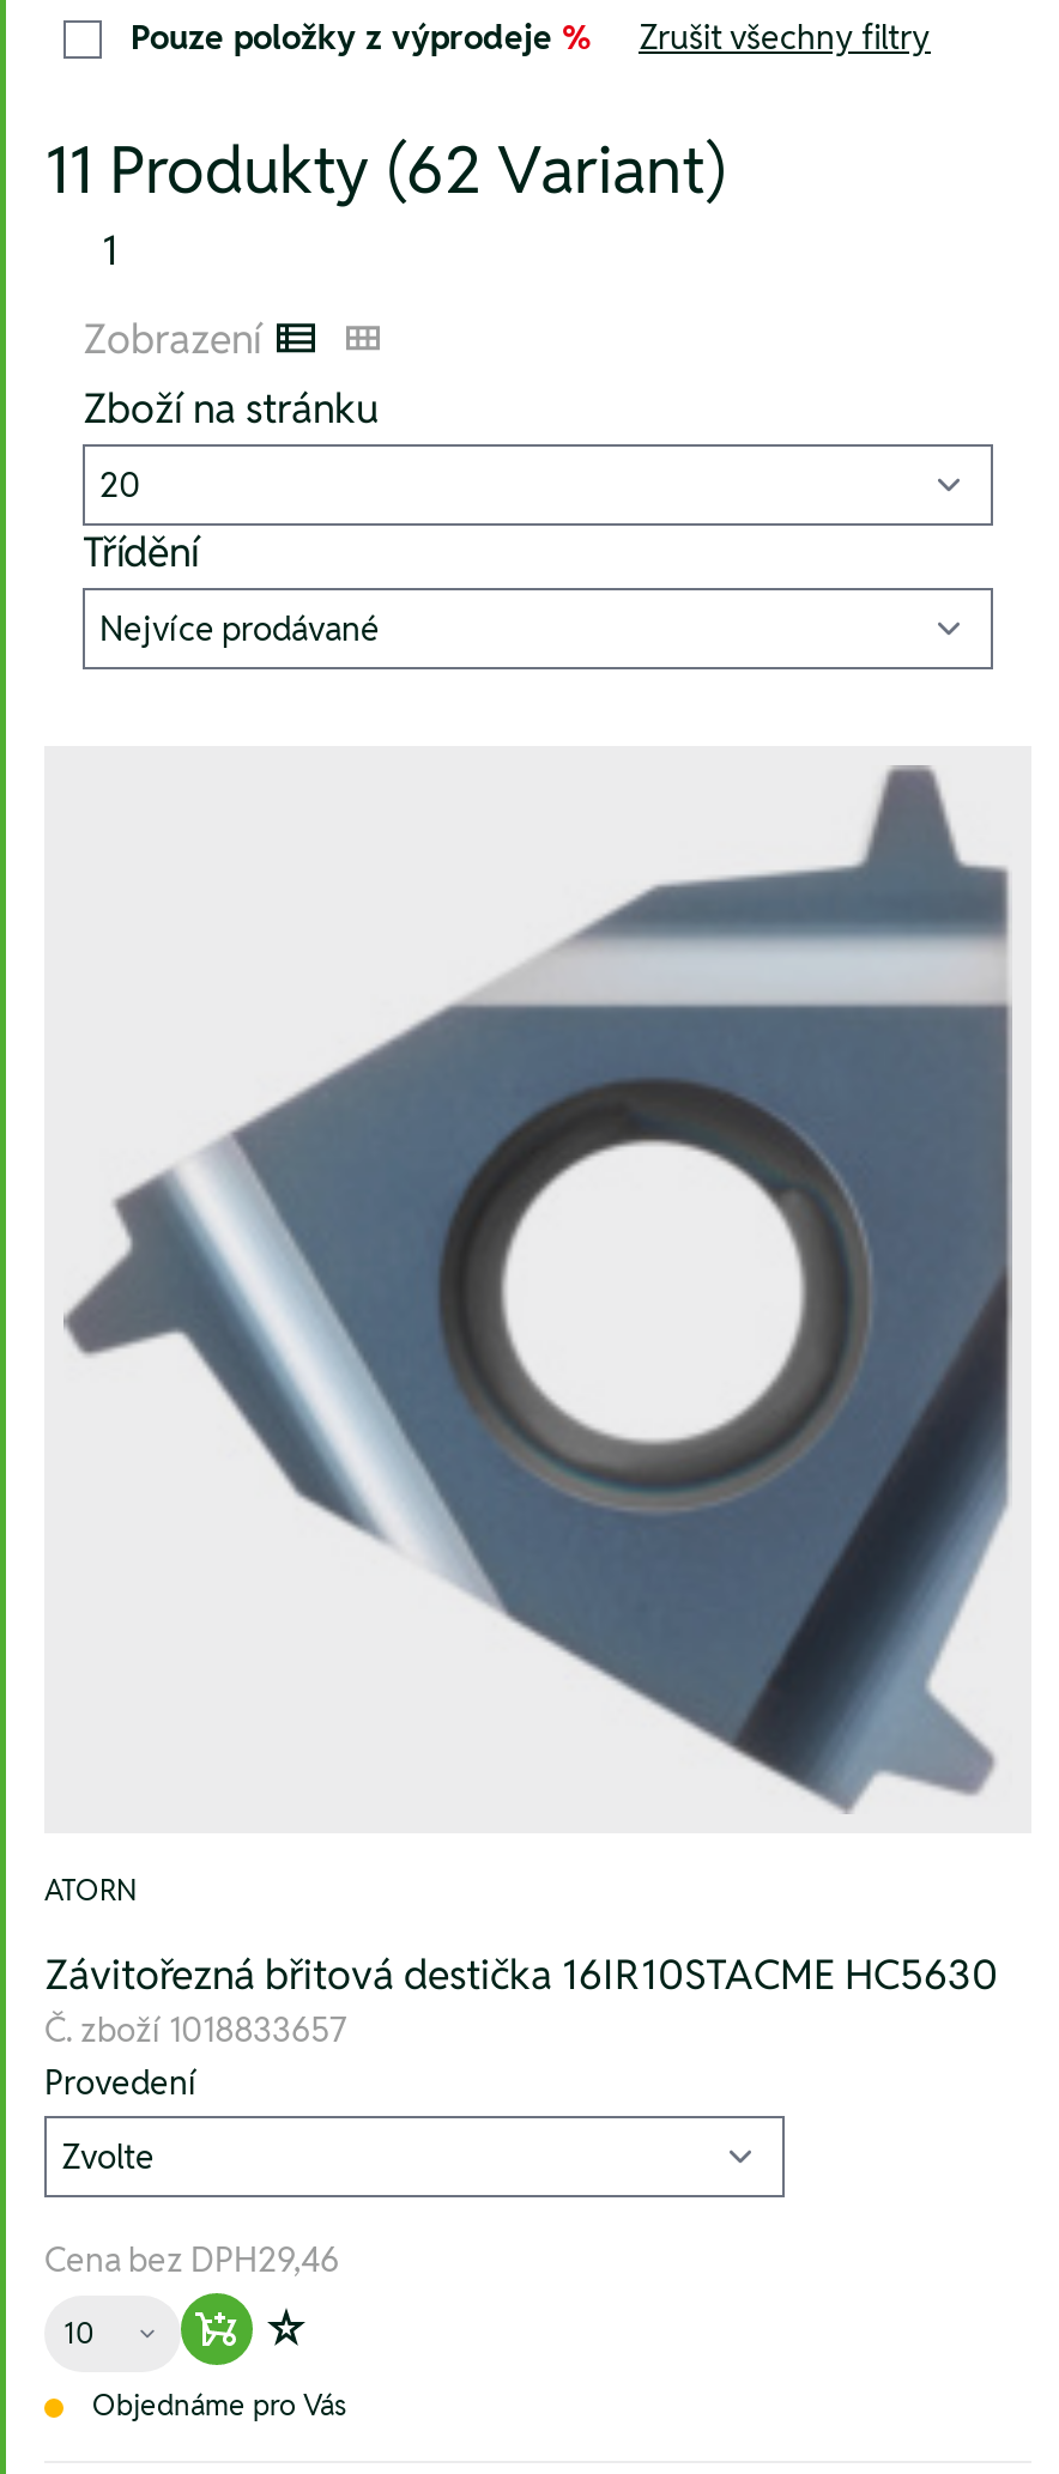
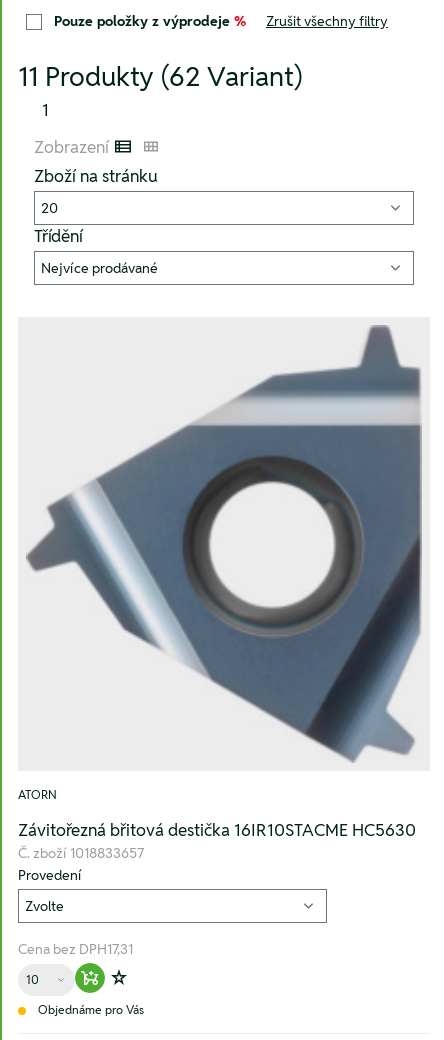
[44,2239,339,2282] Cena bez DPH29,46 -> [18,940,133,958] Cena bez DPH17,31

